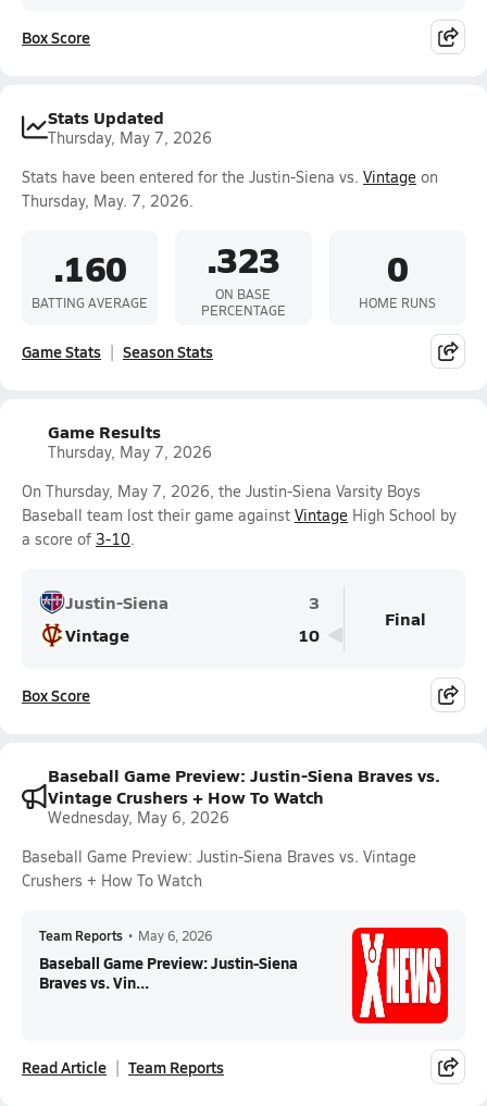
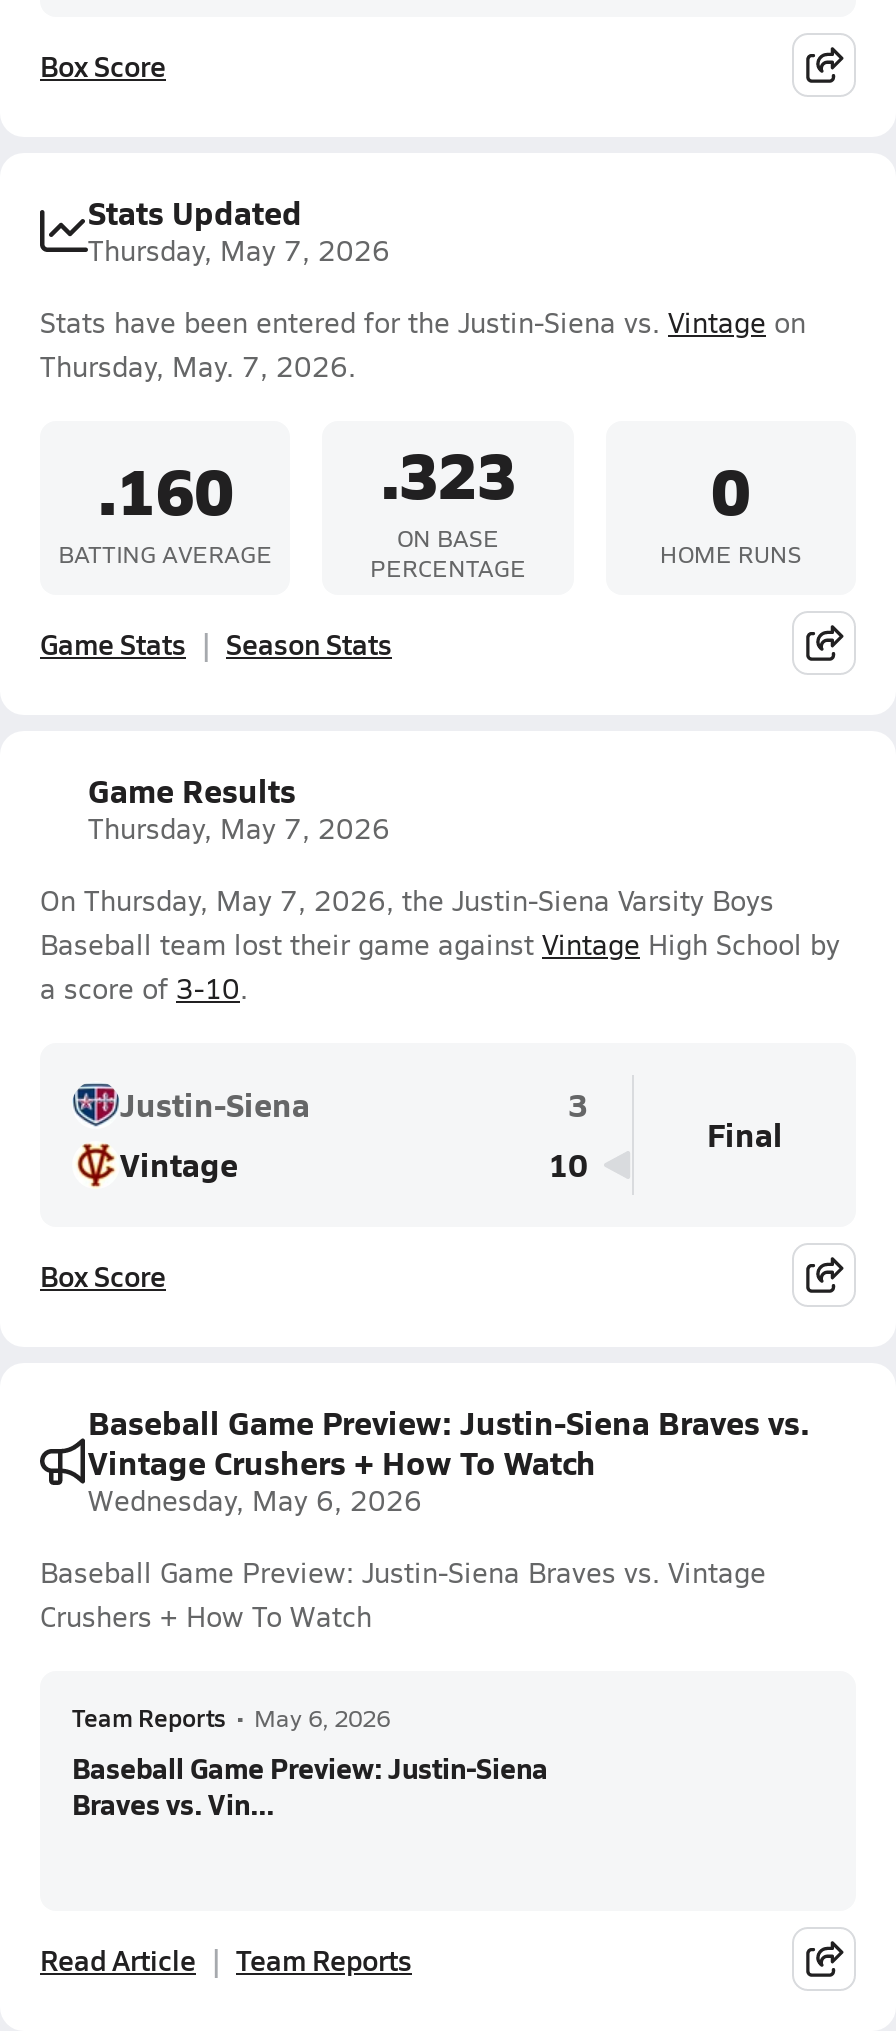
[351,927,449,1024] [image] -> none

